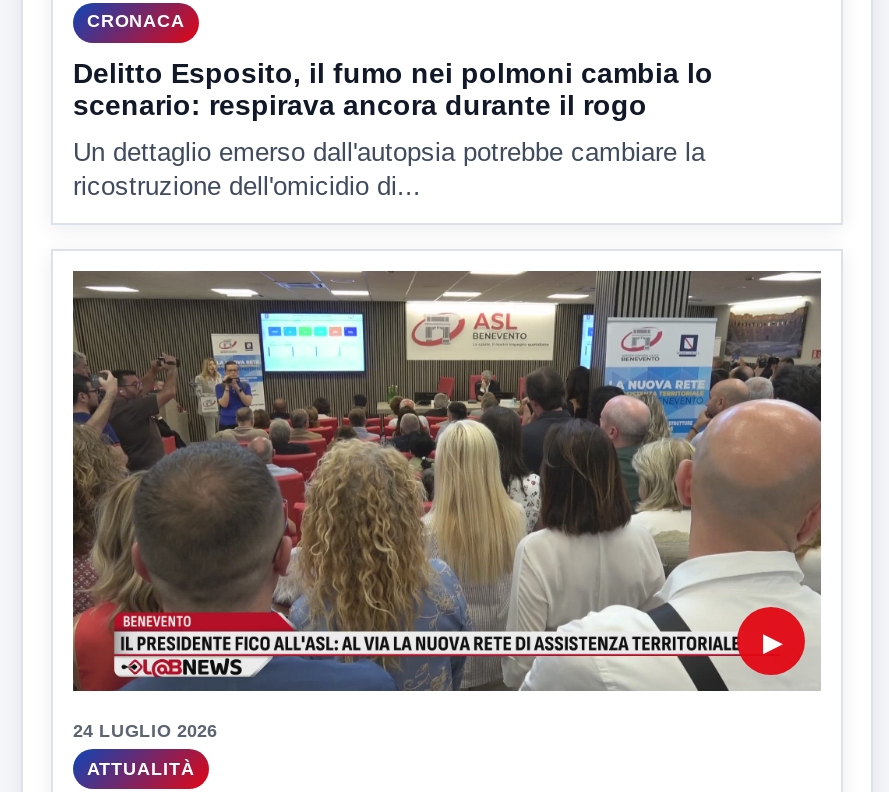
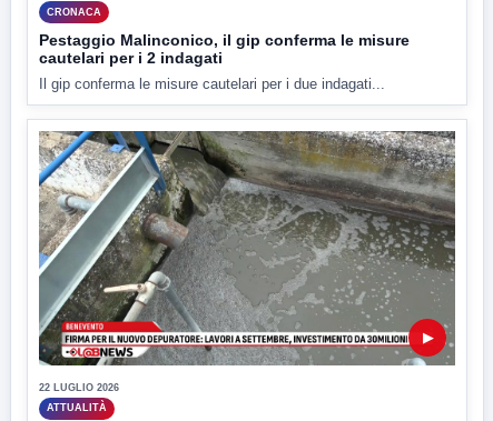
[73,56,713,120] Delitto Esposito, il fumo nei polmoni cambia lo | scenario: respirava ancora durante il rogo -> [39,31,410,67] Pestaggio Malinconico, il gip conferma le misure | cautelari per i 2 indagati
[73,136,705,200] Un dettaglio emerso dall'autopsia potrebbe cambiare la | ricostruzione dell'omicidio di... -> [39,76,385,92] Il gip conferma le misure cautelari per i due indagati...
[71,270,821,741] [image] | 24 LUGLIO 2026 -> [38,130,455,393] [image] | 22 LUGLIO 2026

